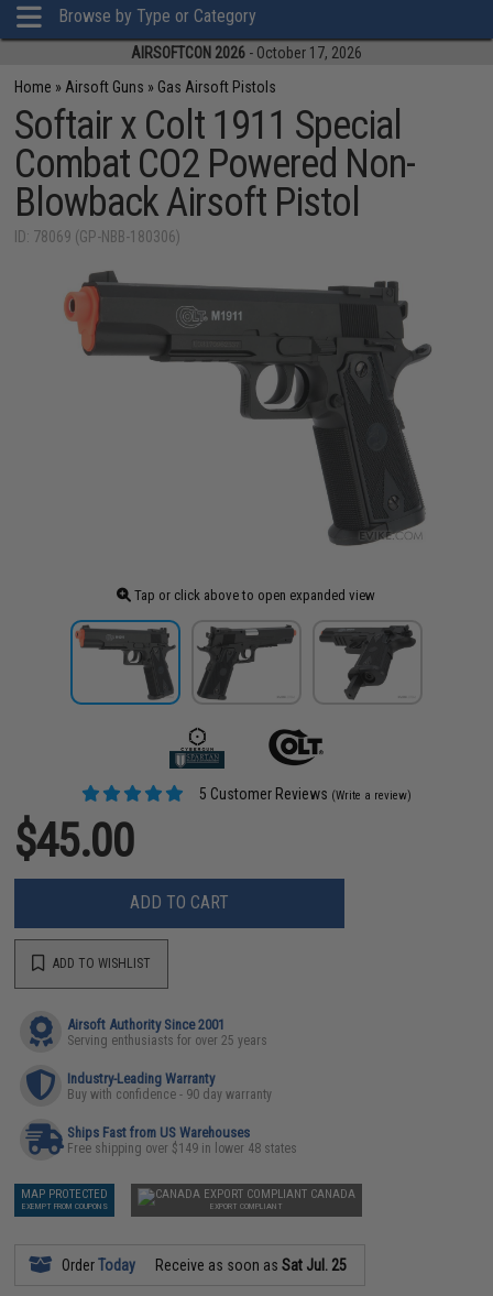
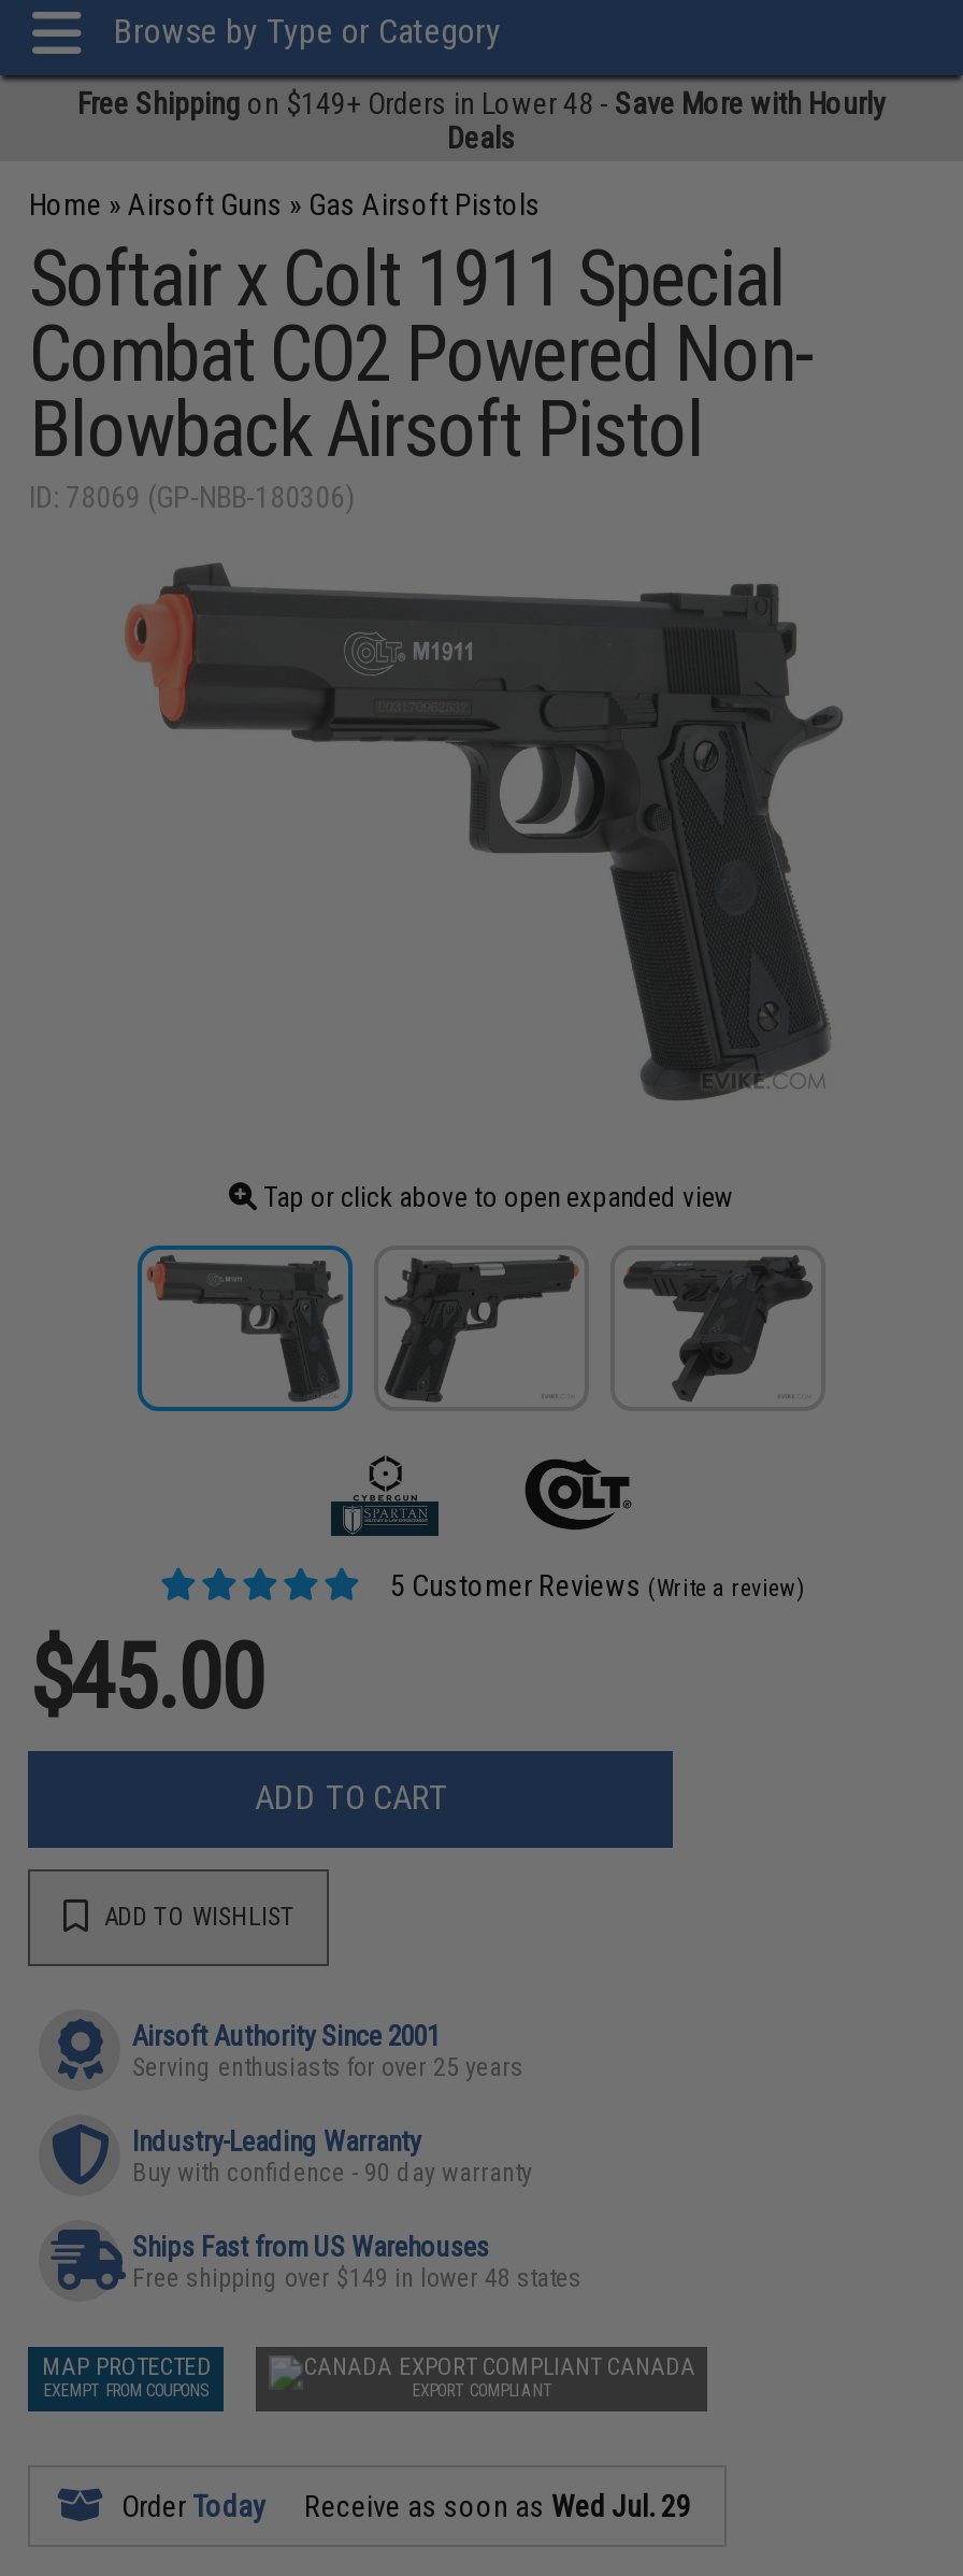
[131,44,362,62] AIRSOFTCON 2026 - October 17, 2026 -> [77,86,886,155] Free Shipping on $149+ Orders in Lower 48 - Save More with Hourly | Deals
[152,1256,347,1273] Receive as soon as Sat Jul. 25 -> [297,2488,691,2522] Receive as soon as Wed Jul. 29

